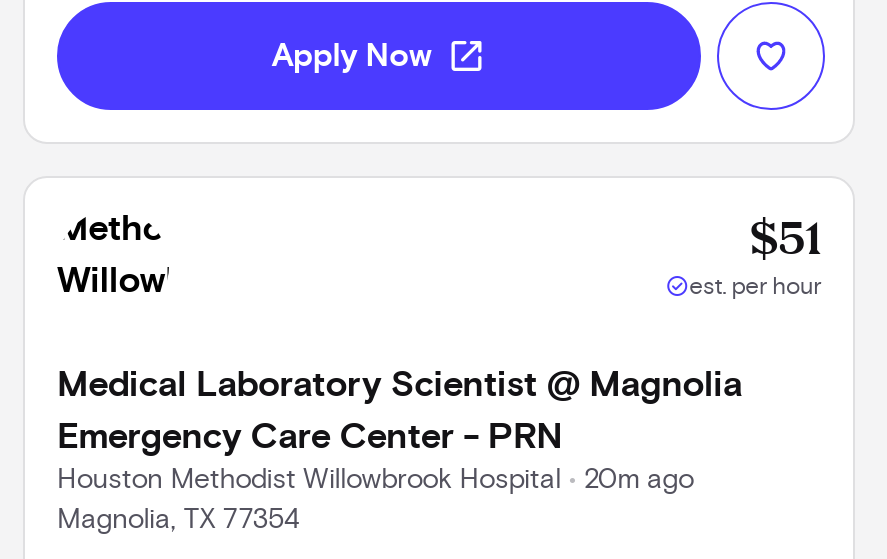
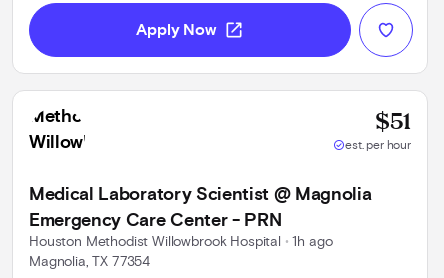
[57,466,694,494] Houston Methodist Willowbrook Hospital • 20m ago -> [29,235,332,249] Houston Methodist Willowbrook Hospital • 1h ago

